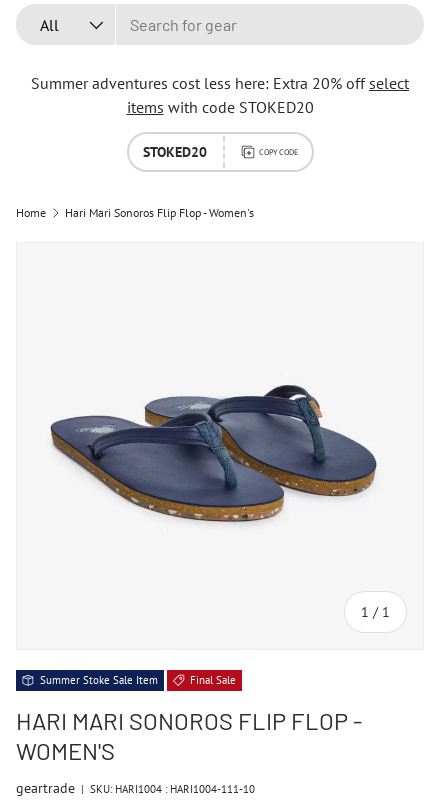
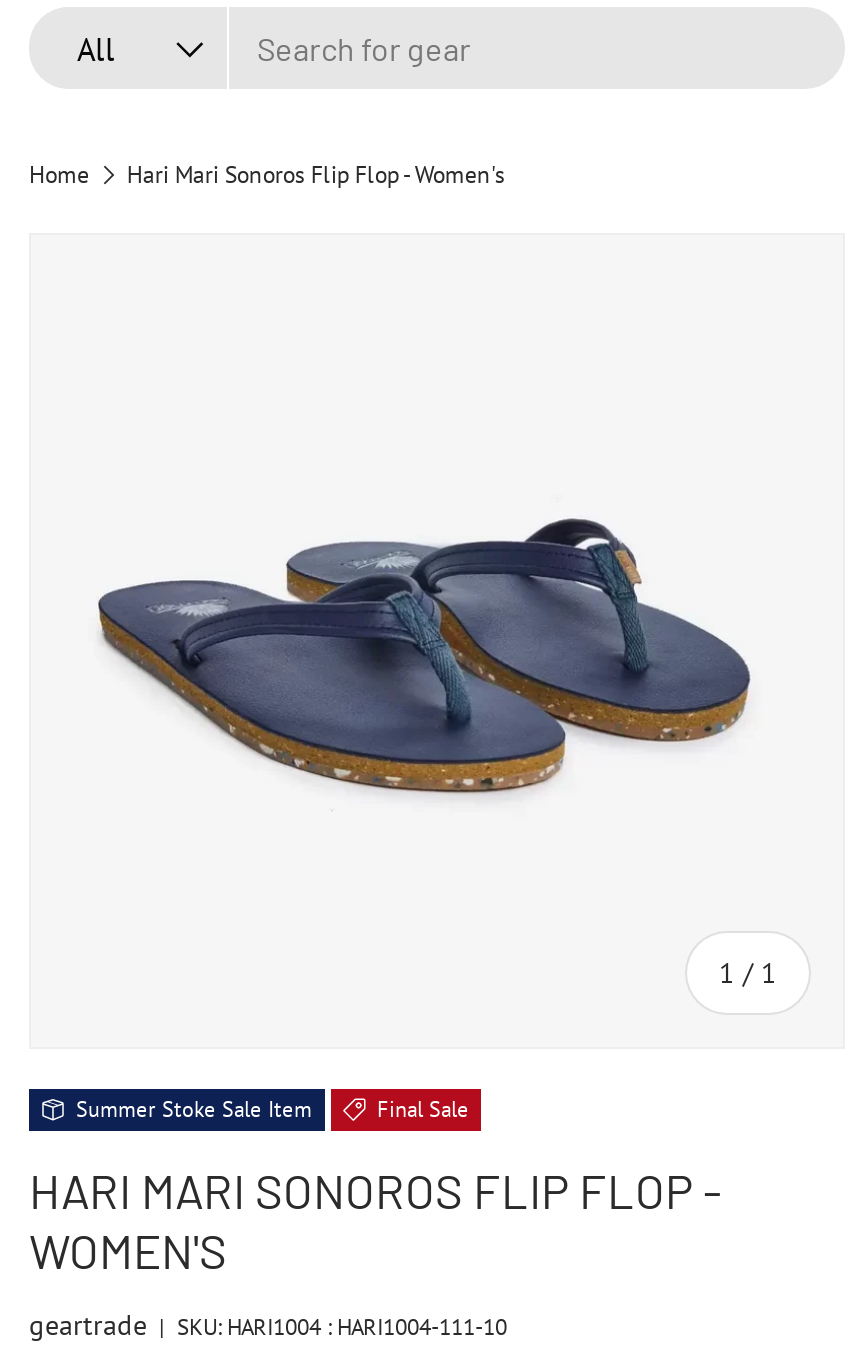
[31,73,409,161] Summer adventures cost less here: Extra 20% off select | items with code STOKED20 | STOKED20 | COPY CODE -> none

